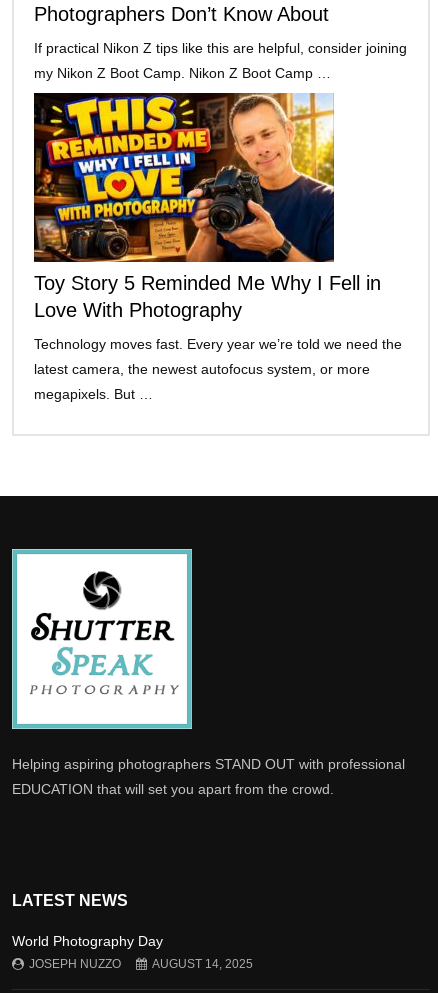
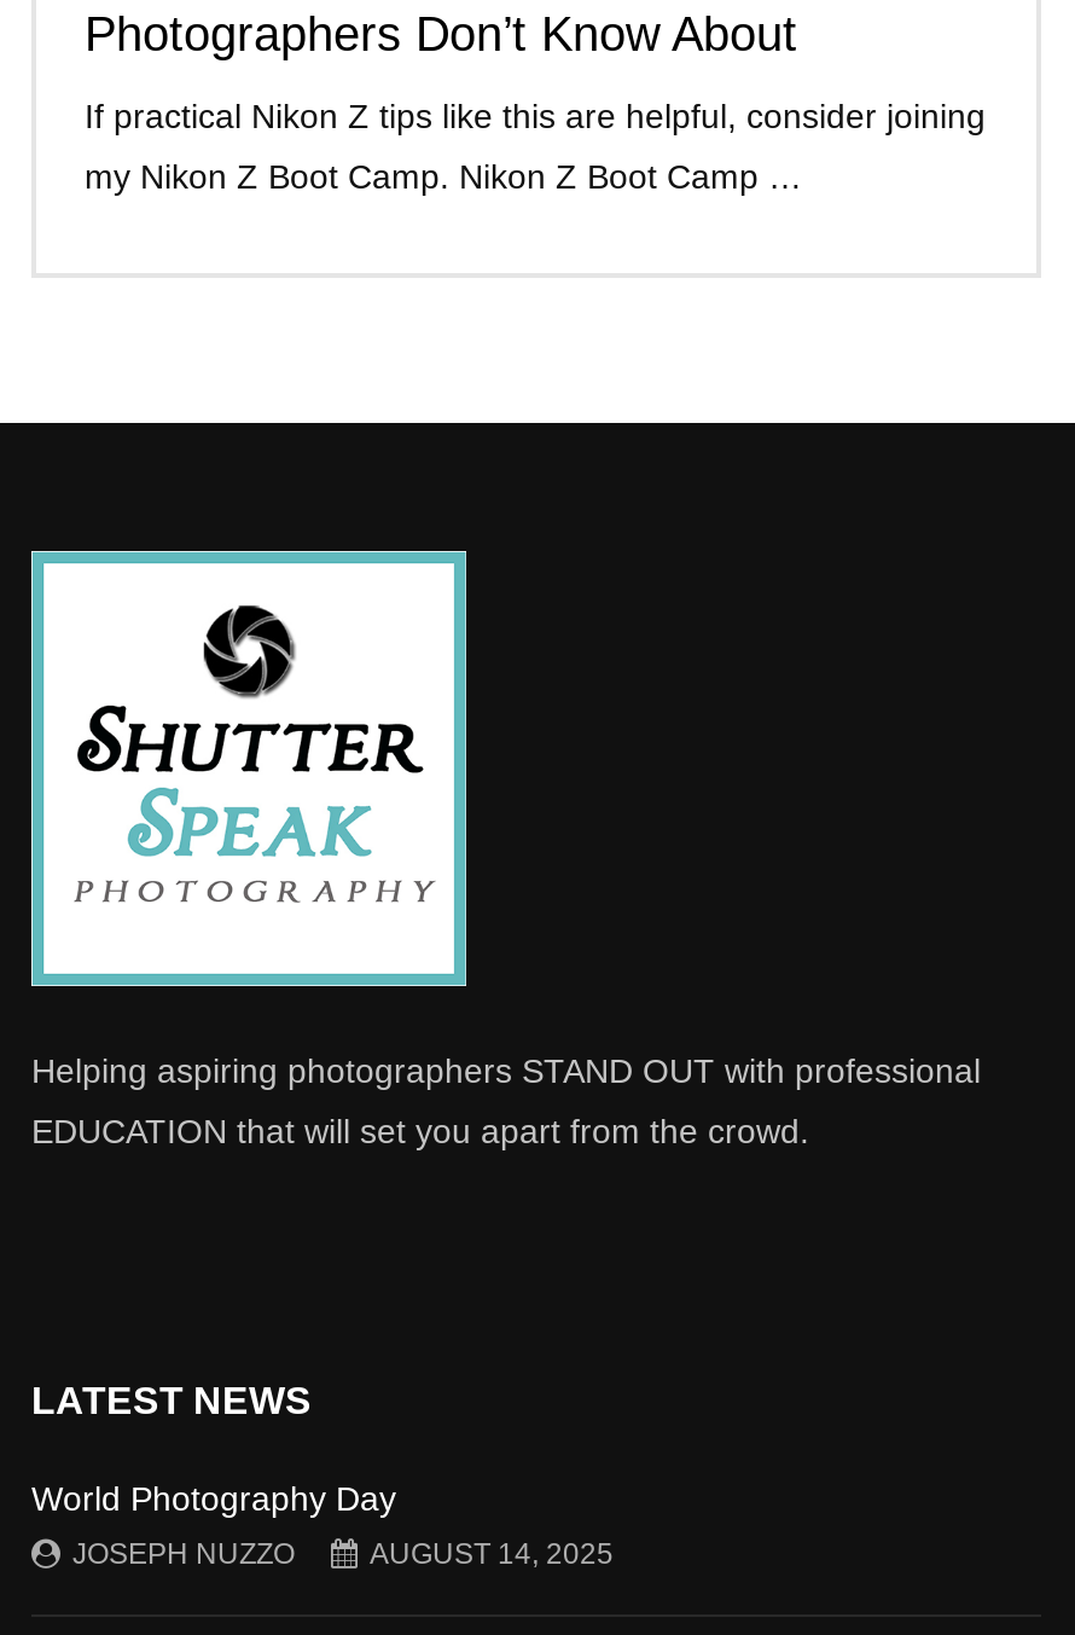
[33,92,402,402] [image] | Toy Story 5 Reminded Me Why I Fell in | Love With Photography | Technology moves fast. Every year we’re told we need the | latest camera, the newest autofocus system, or more | megapixels. But … -> none

